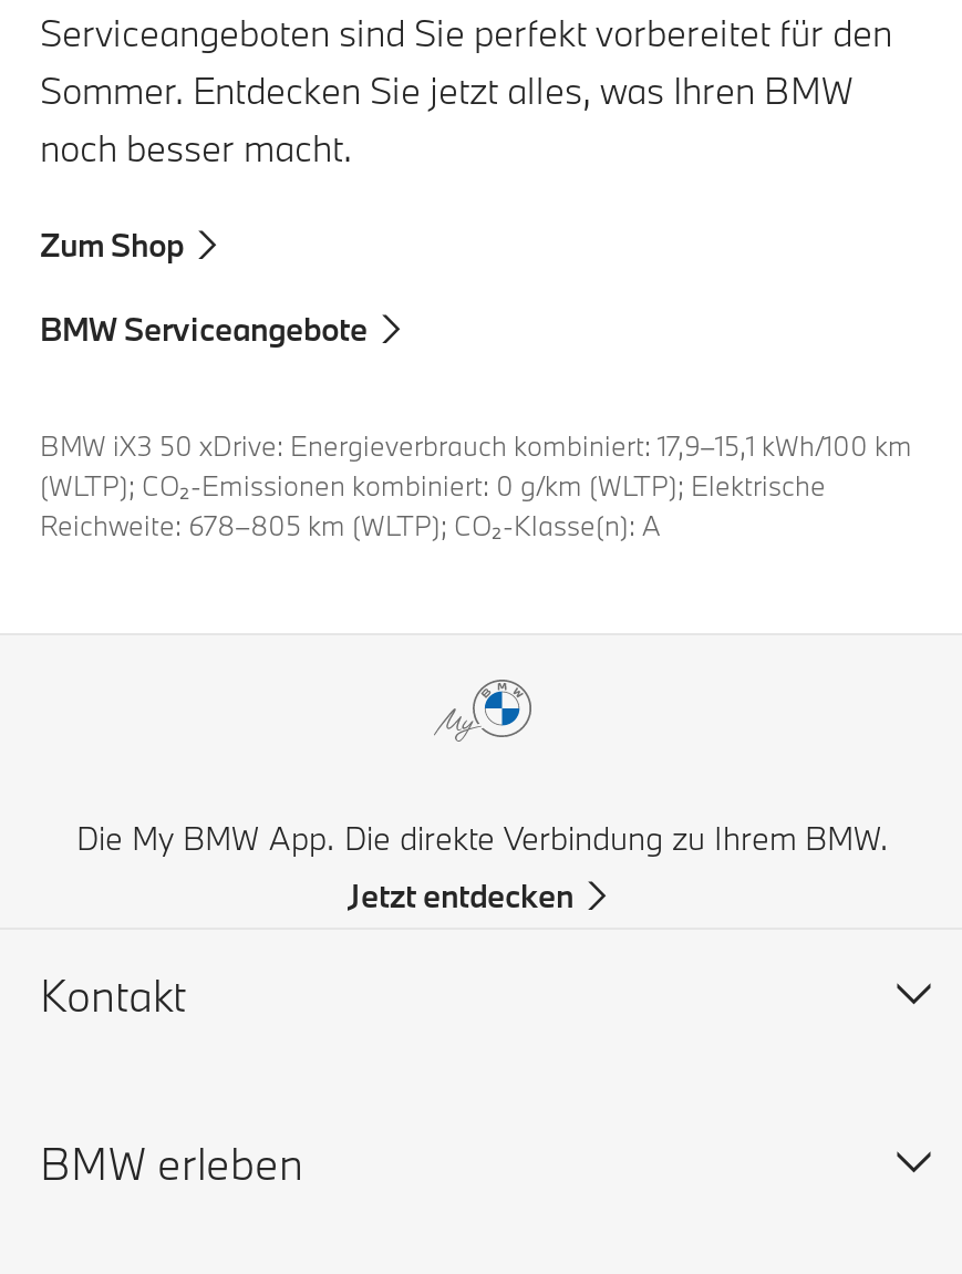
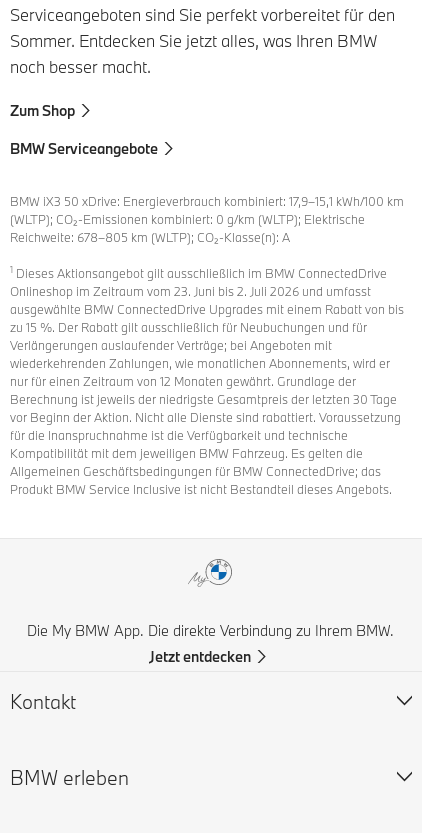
none -> [10,263,404,497] 1 Dieses Aktionsangebot gilt ausschließlich im BMW ConnectedDrive | Onlineshop im Zeitraum vom 23. Juni bis 2. Juli 2026 und umfasst | ausgewählte BMW ConnectedDrive Upgrades mit einem Rabatt von bis | zu 15 %. Der Rabatt gilt ausschließlich für Neubuchungen und für | Verlängerungen auslaufender Verträge; bei Angeboten mit | wiederkehrenden Zahlungen, wie monatlichen Abonnements, wird er | nur für einen Zeitraum von 12 Monaten gewährt. Grundlage der | Berechnung ist jeweils der niedrigste Gesamtpreis der letzten 30 Tage | vor Beginn der Aktion. Nicht alle Dienste sind rabattiert. Voraussetzung | für die Inanspruchnahme ist die Verfügbarkeit und technische | Kompatibilität mit dem jeweiligen BMW Fahrzeug. Es gelten die | Allgemeinen Geschäftsbedingungen für BMW ConnectedDrive; das | Produkt BMW Service Inclusive ist nicht Bestandteil dieses Angebots.

